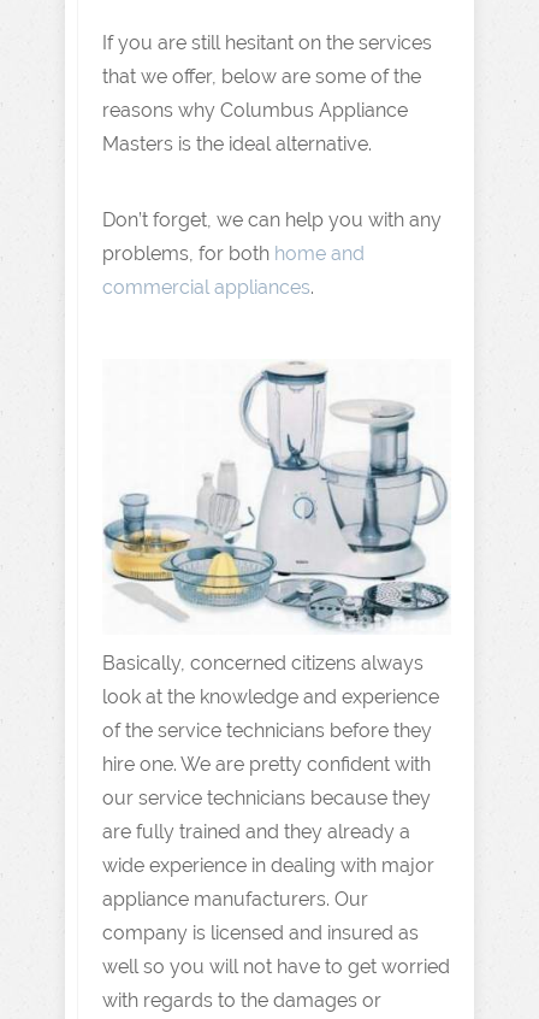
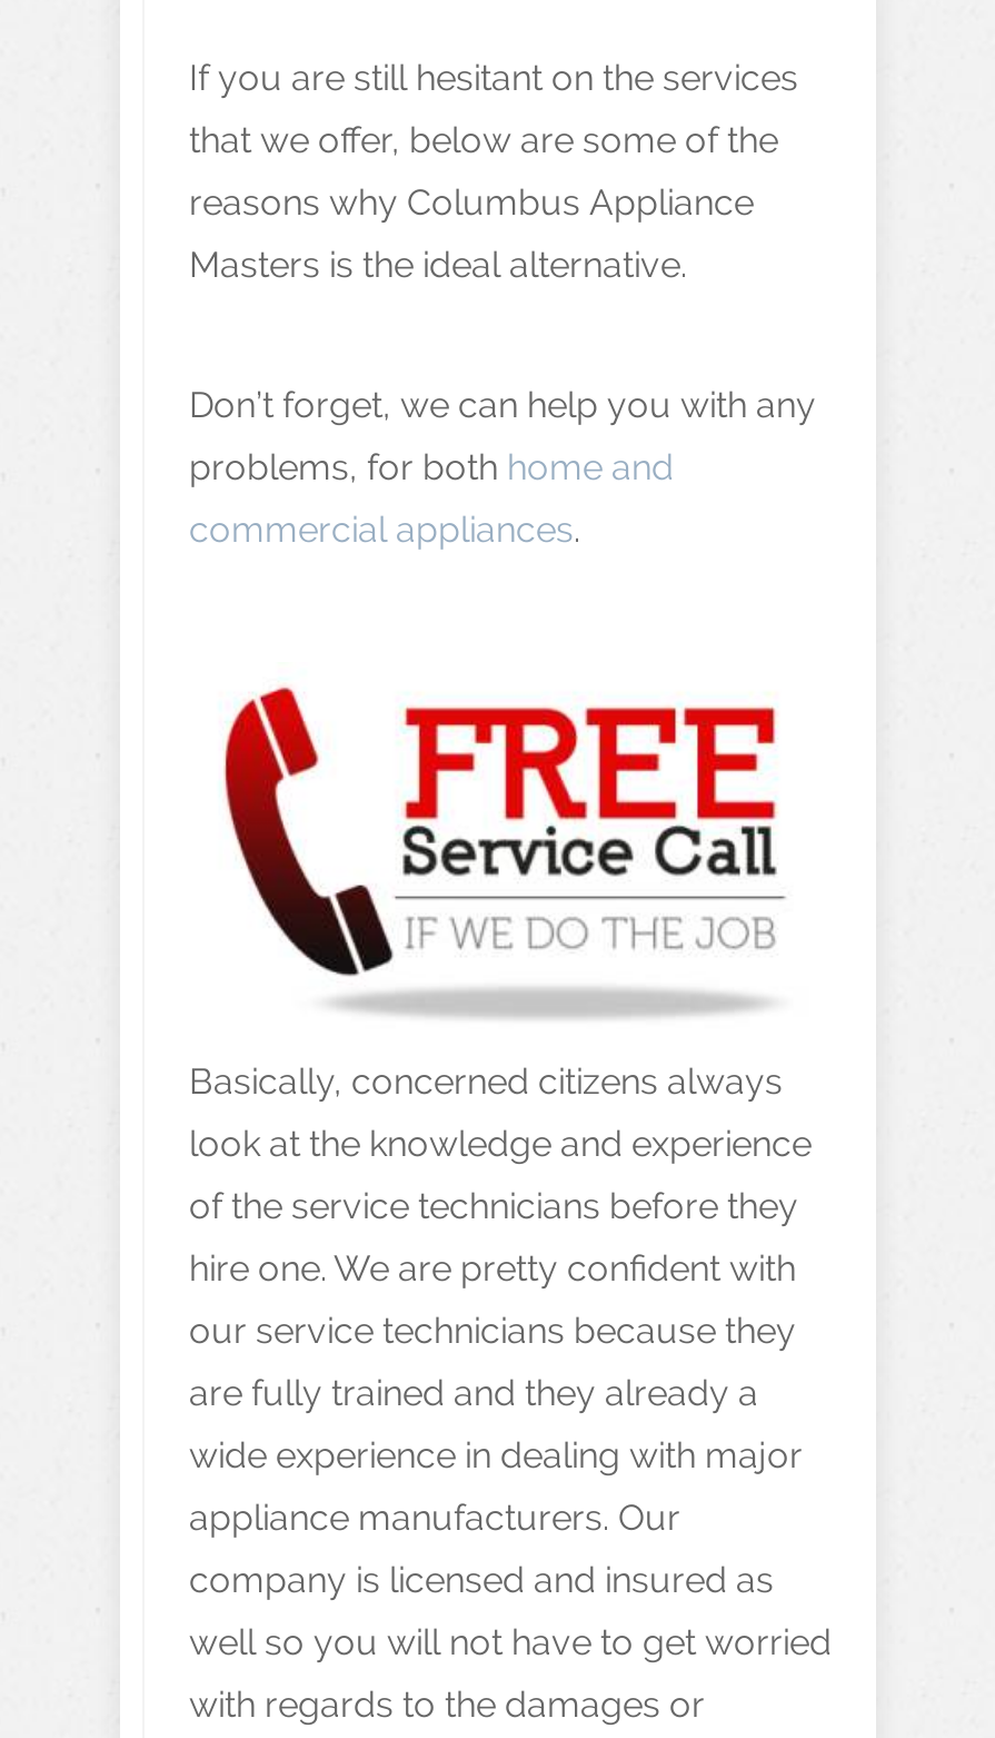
[102,360,451,632] [image] -> [222,666,816,1016] [image]

